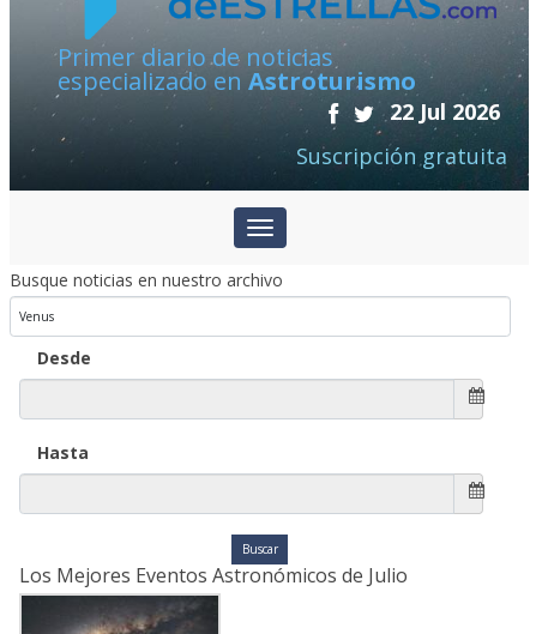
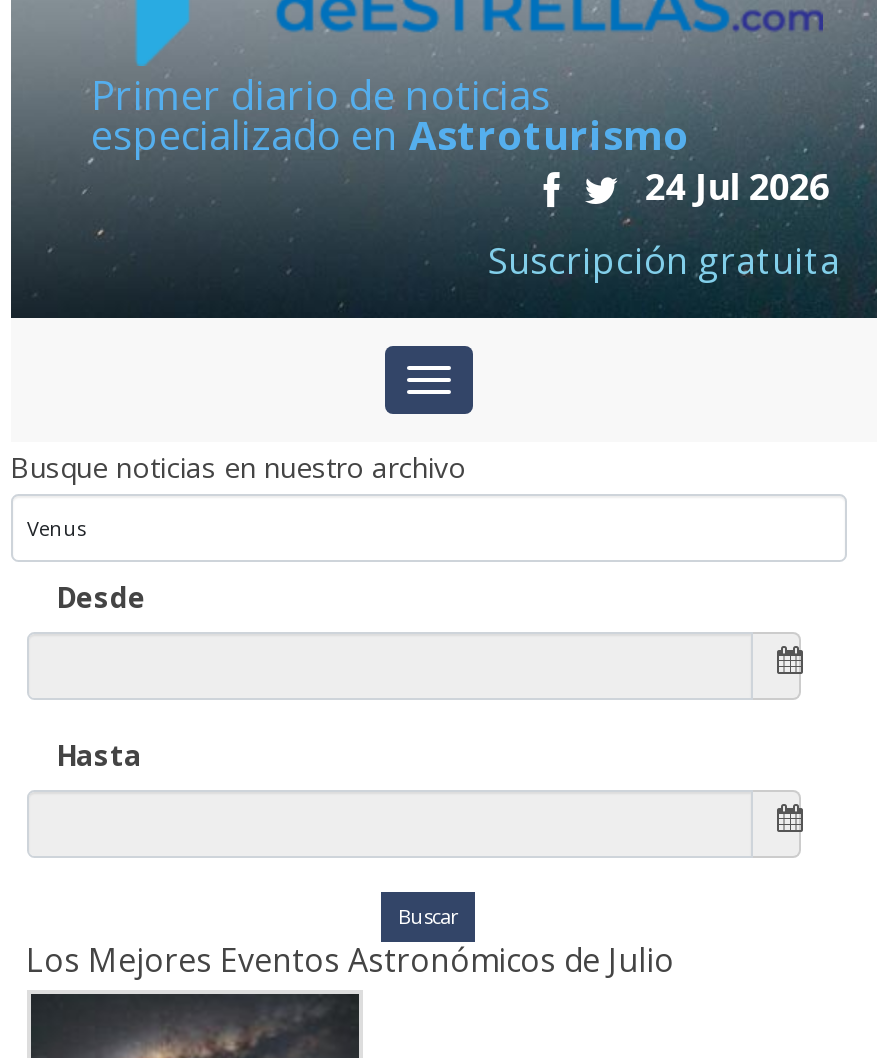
[390,97,500,126] 22 Jul 2026 -> [645,162,829,210] 24 Jul 2026

